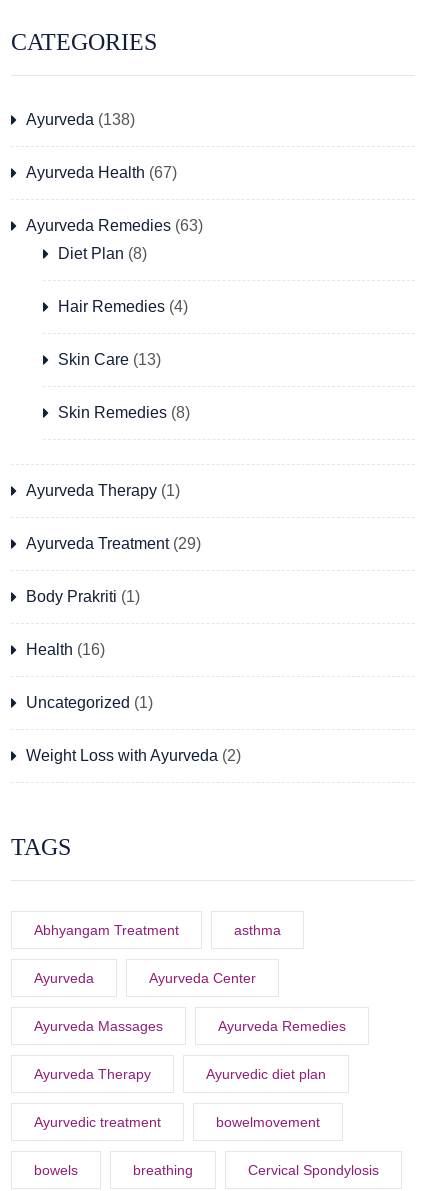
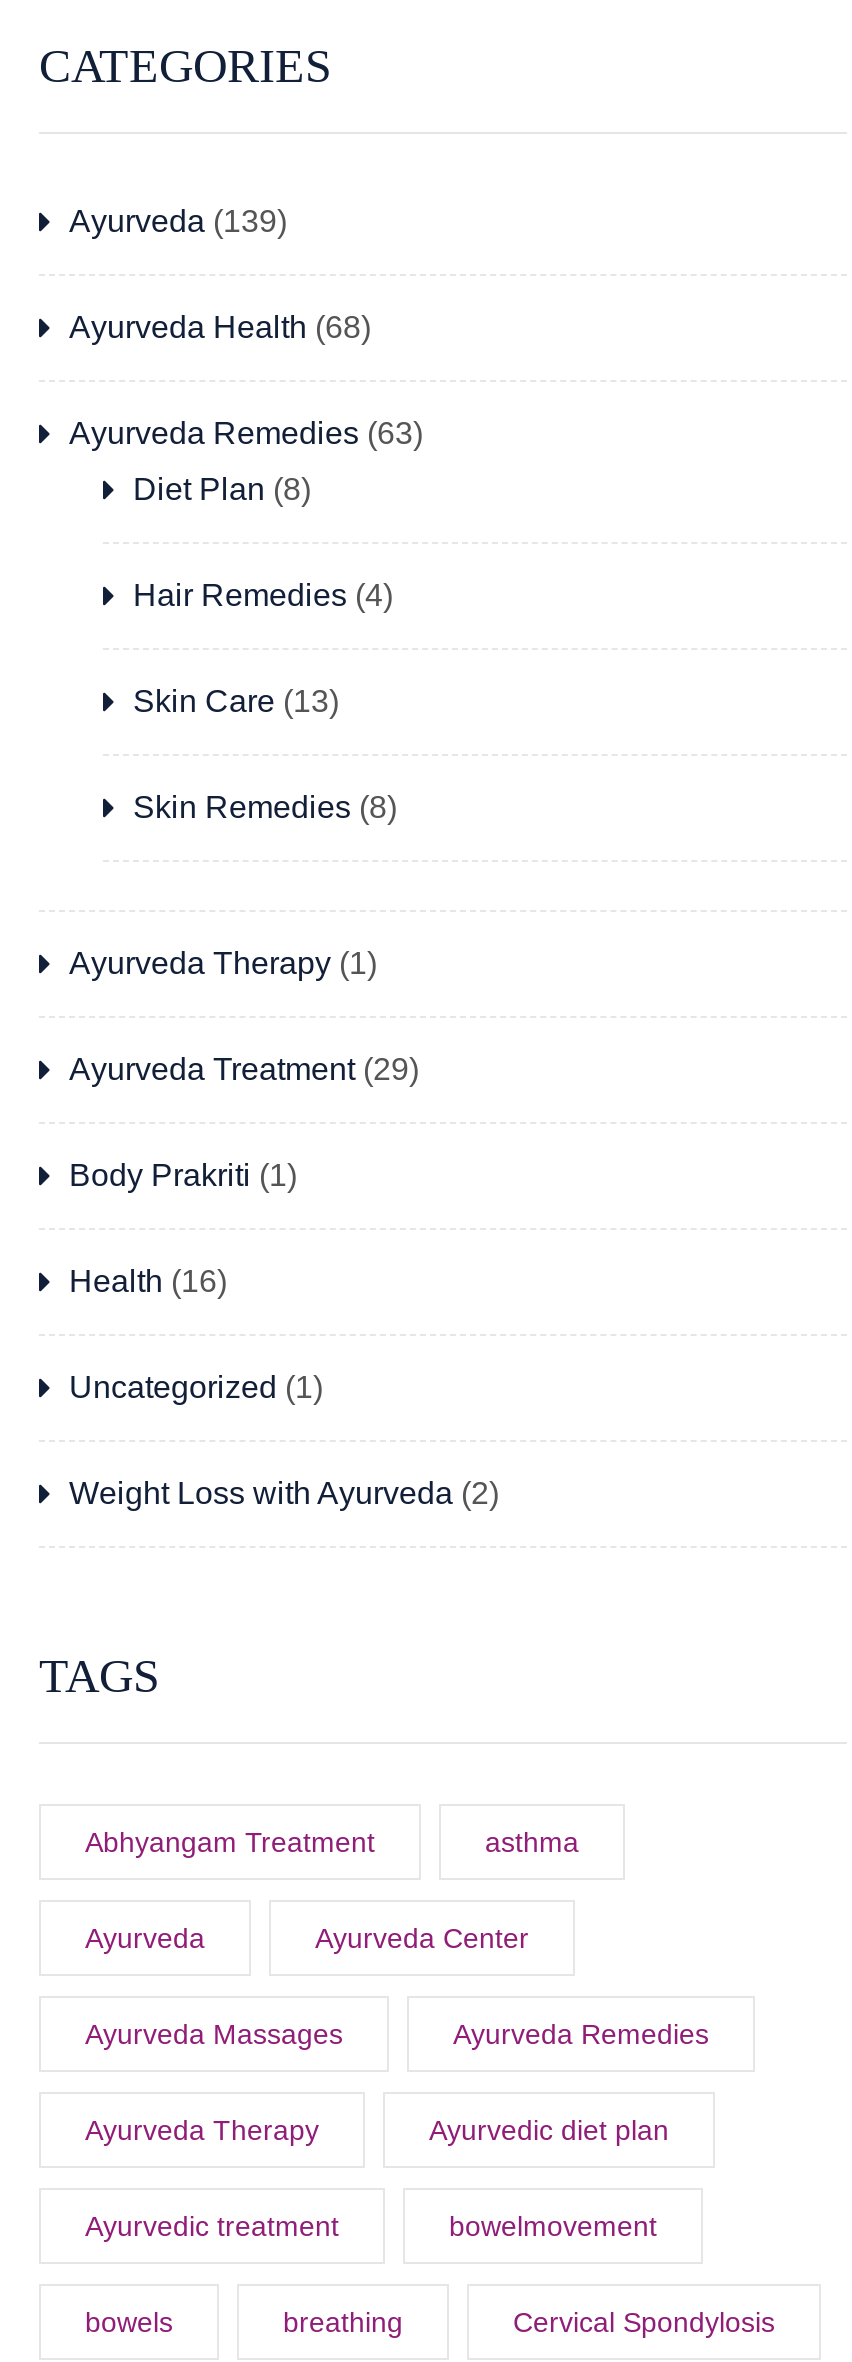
[26,111,135,128] Ayurveda (138) -> [69,205,287,239] Ayurveda (139)
[26,164,177,181] Ayurveda Health (67) -> [69,311,371,345] Ayurveda Health (68)

